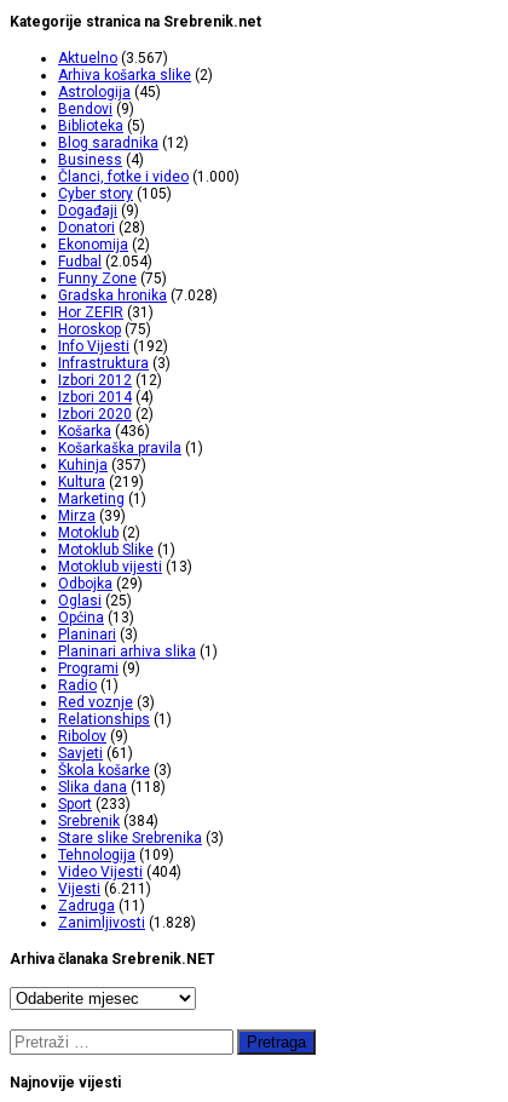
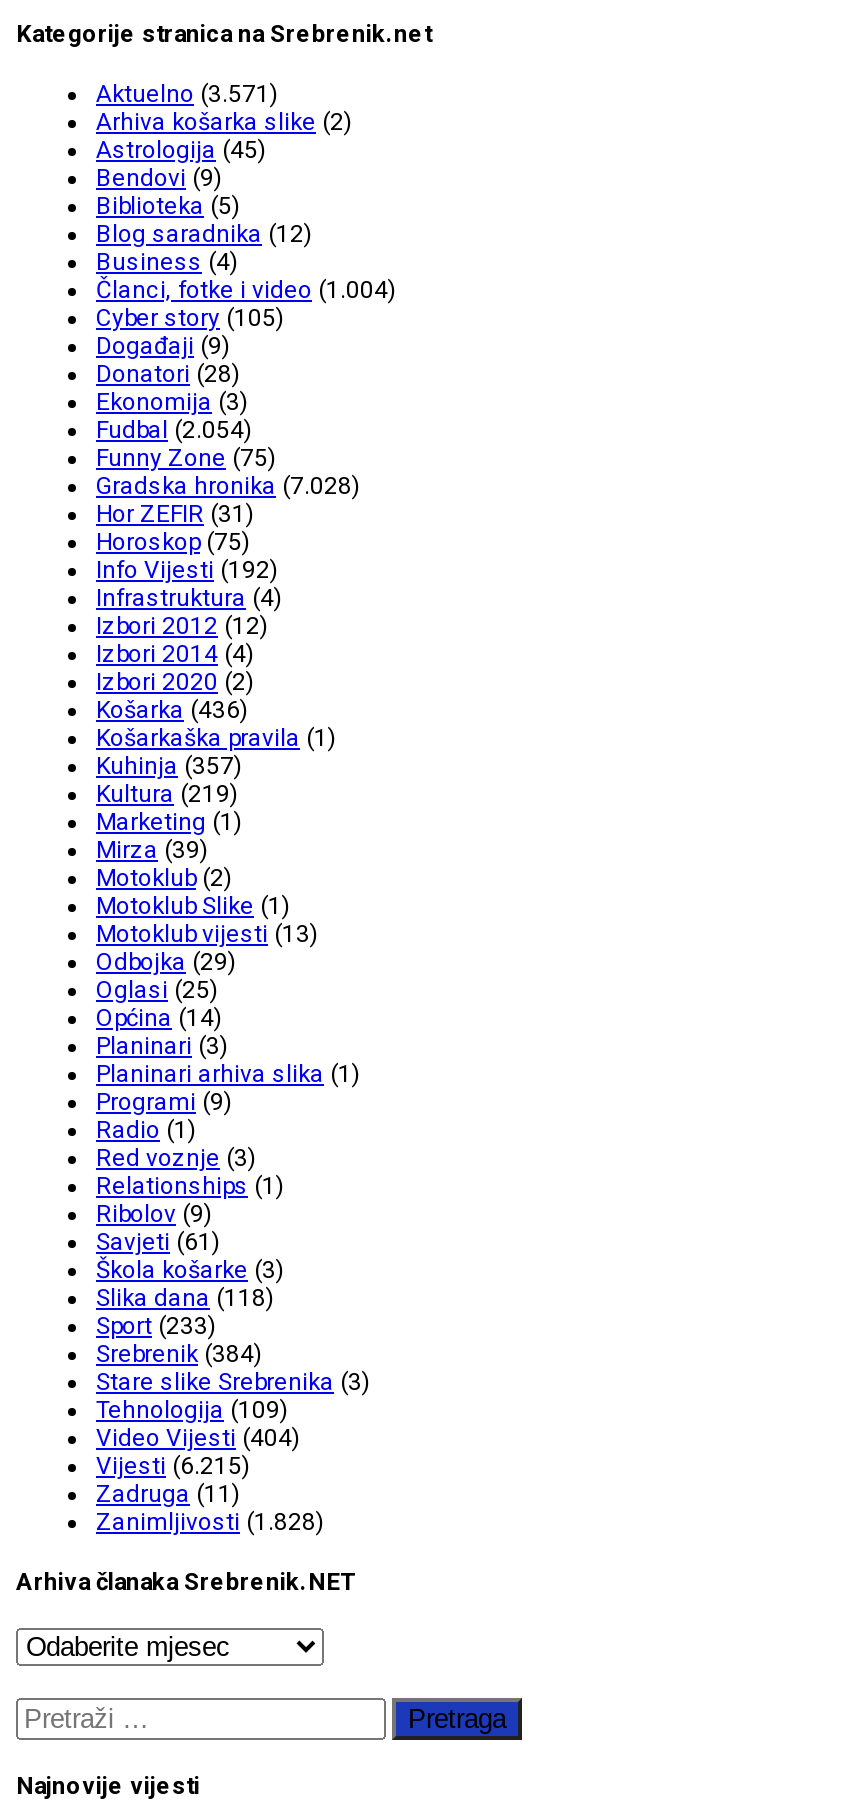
[58,50,168,67] Aktuelno (3.567) -> [96,80,278,108] Aktuelno (3.571)
[58,169,239,186] Članci, fotke i video (1.000) -> [96,276,396,304] Članci, fotke i video (1.004)
[58,236,150,253] Ekonomija (2) -> [96,388,248,416] Ekonomija (3)
[58,355,171,372] Infrastruktura (3) -> [96,584,282,612] Infrastruktura (4)
[58,609,134,626] Općina (13) -> [96,1004,222,1032] Općina (14)
[58,881,151,898] Vijesti (6.211) -> [96,1452,250,1480] Vijesti (6.215)

